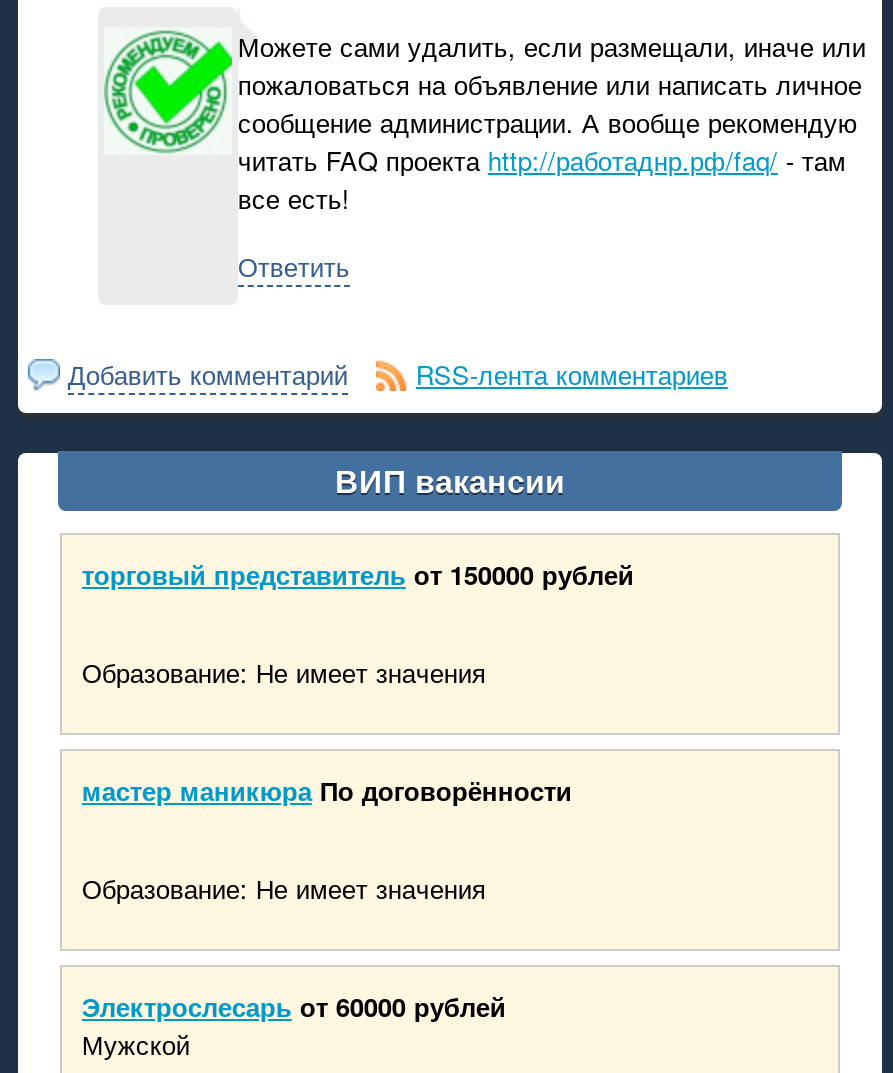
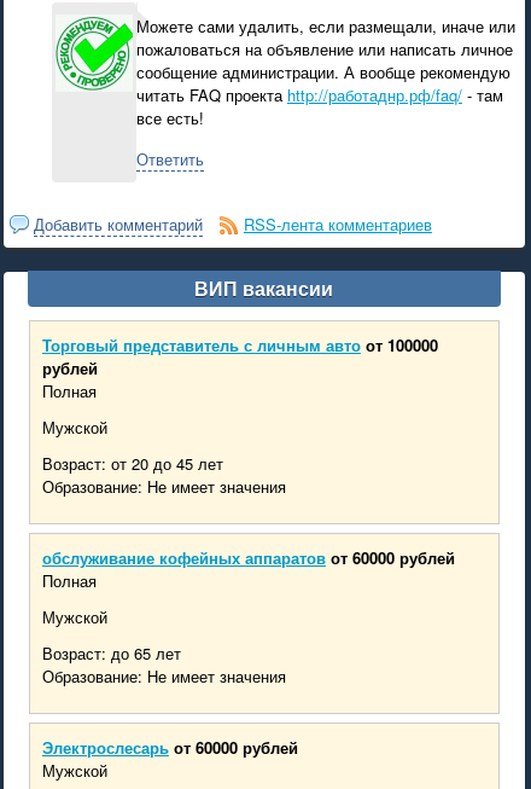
[82,555,634,593] торговый представитель от 150000 рублей -> [42,333,438,475] Торговый представитель с личным авто от 100000 | рублей | Полная | Мужской | Возраст: от 20 до 45 лет
[82,771,572,809] мастер маникюра По договорённости -> [42,546,455,665] обслуживание кофейных аппаратов от 60000 рублей | Полная | Мужской | Возраст: до 65 лет

